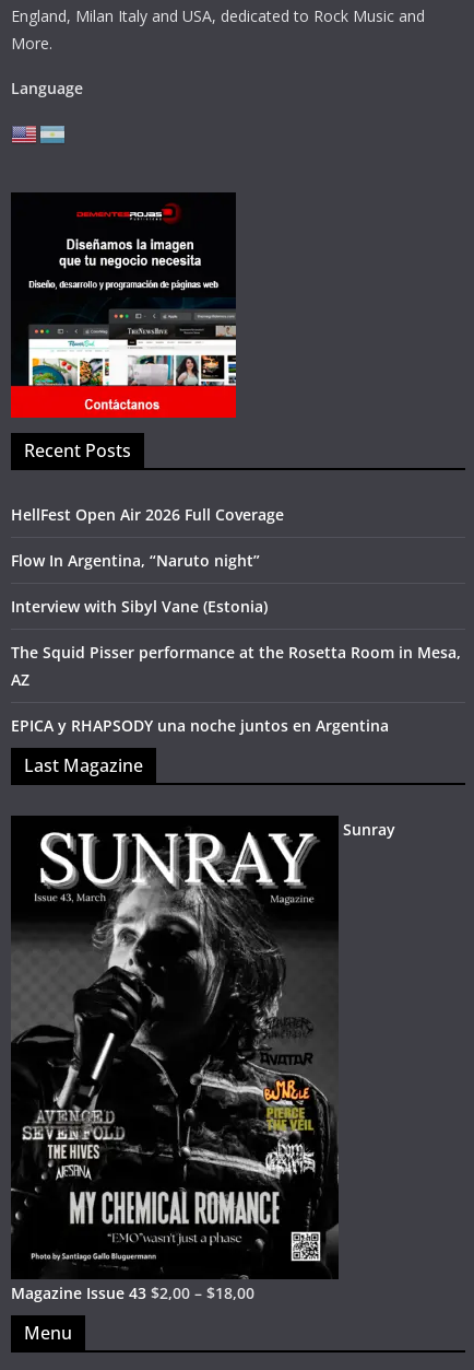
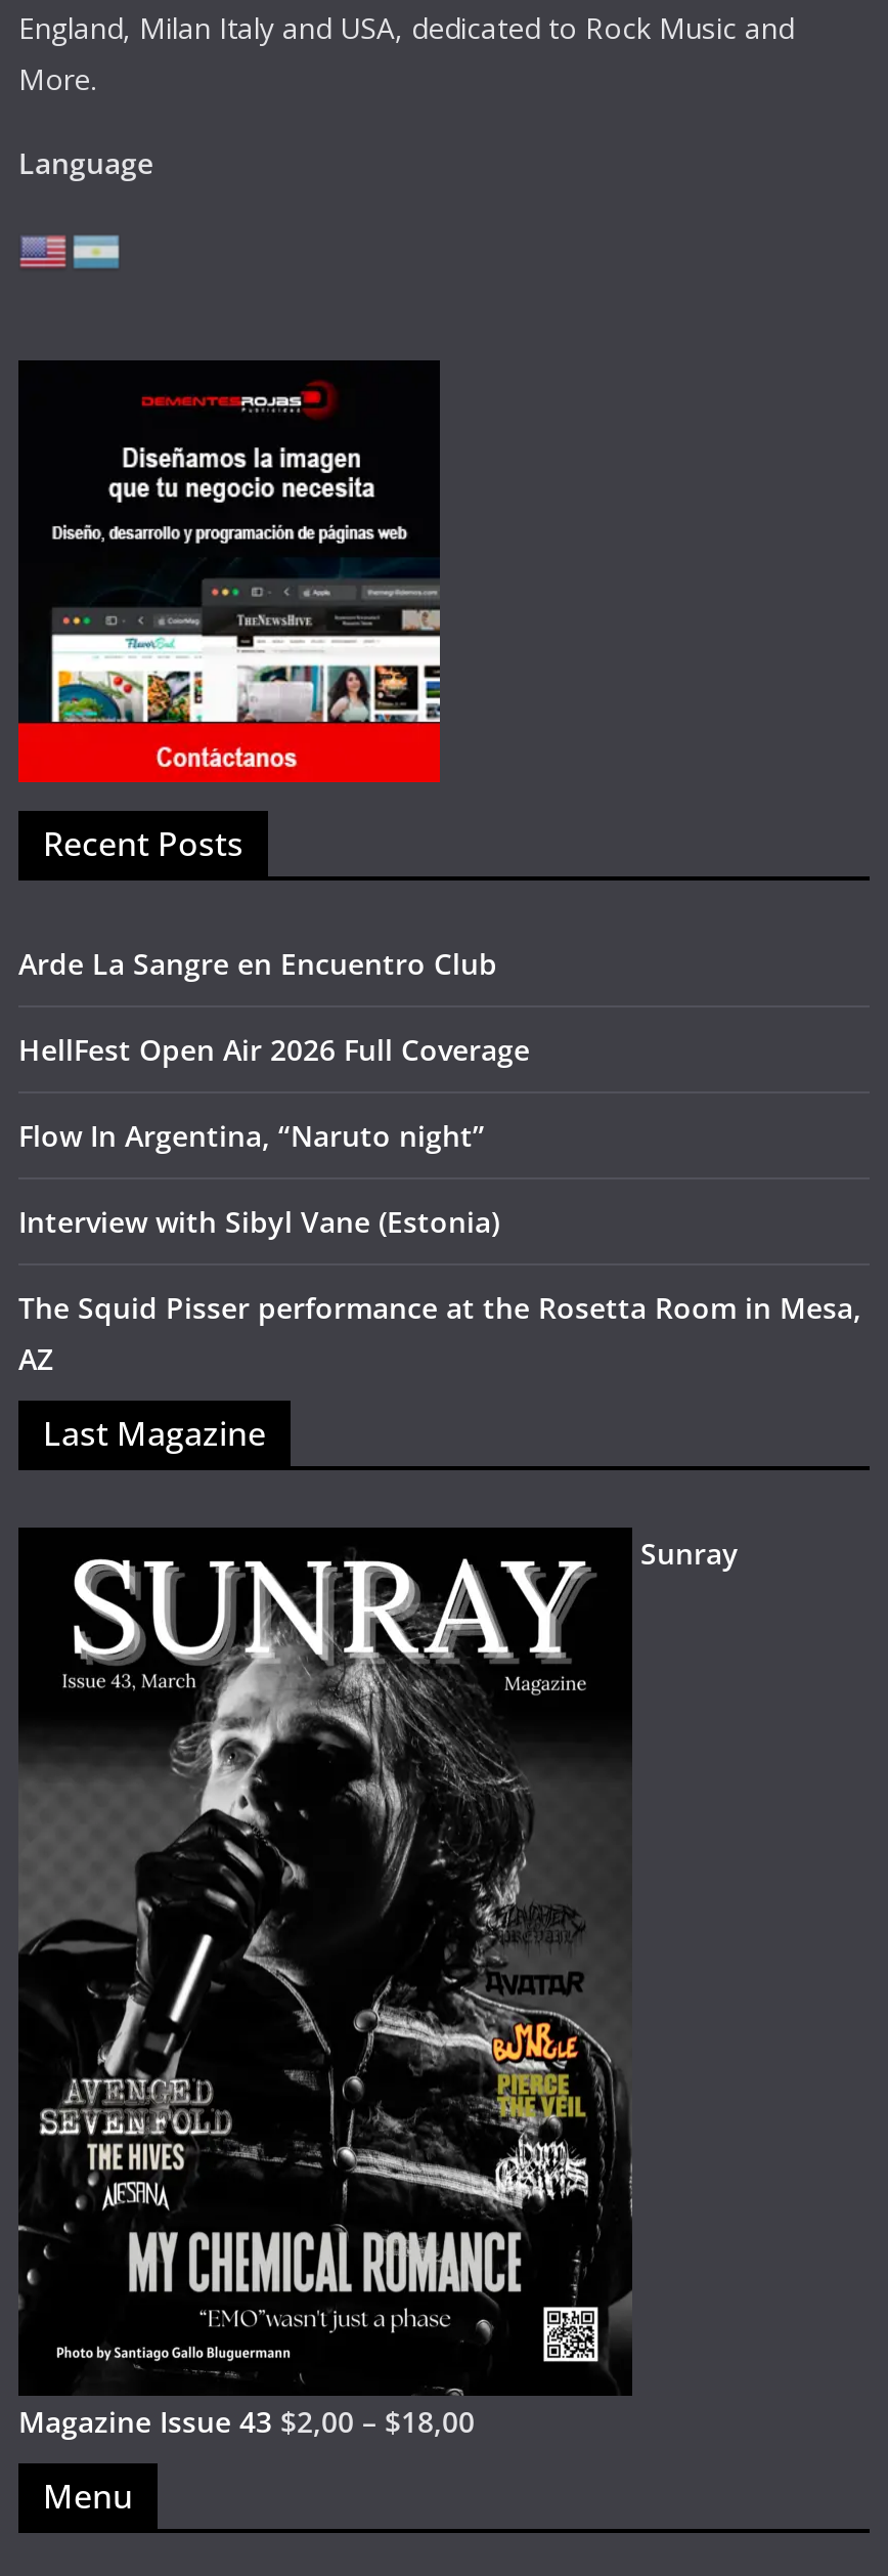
none -> [18,943,497,982] Arde La Sangre en Encuentro Club
moved [11,504,461,690] -> [18,1029,861,1377]: HellFest Open Air 2026 Full Coverage | Flow In Argentina, “Naruto night” | Interview with Sibyl Vane (Estonia) | The Squid Pisser performance at the Rosetta Room in Mesa, | AZ
[11,715,389,736] EPICA y RHAPSODY una noche juntos en Argentina -> none

